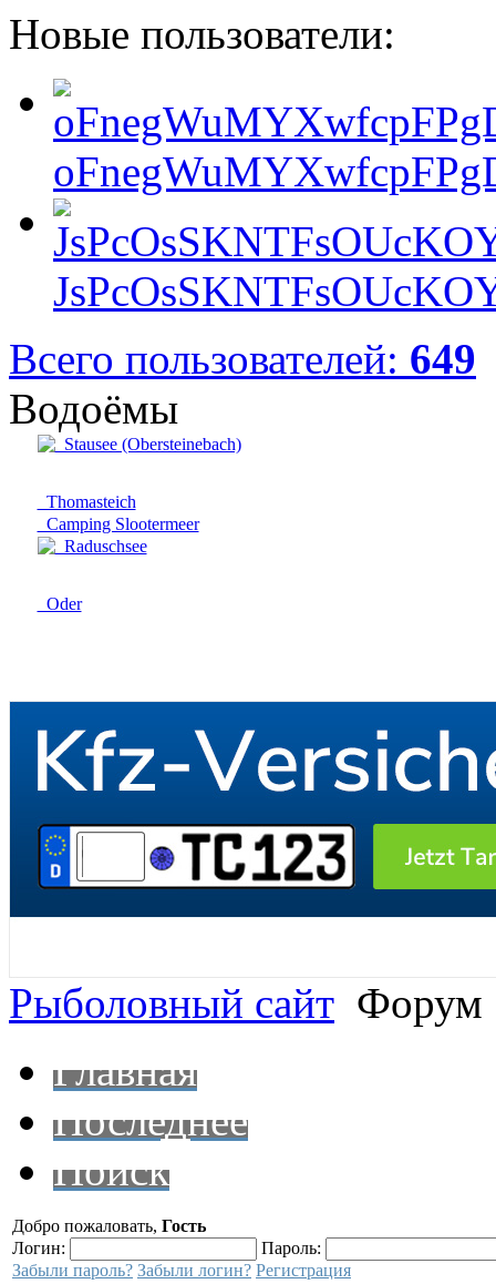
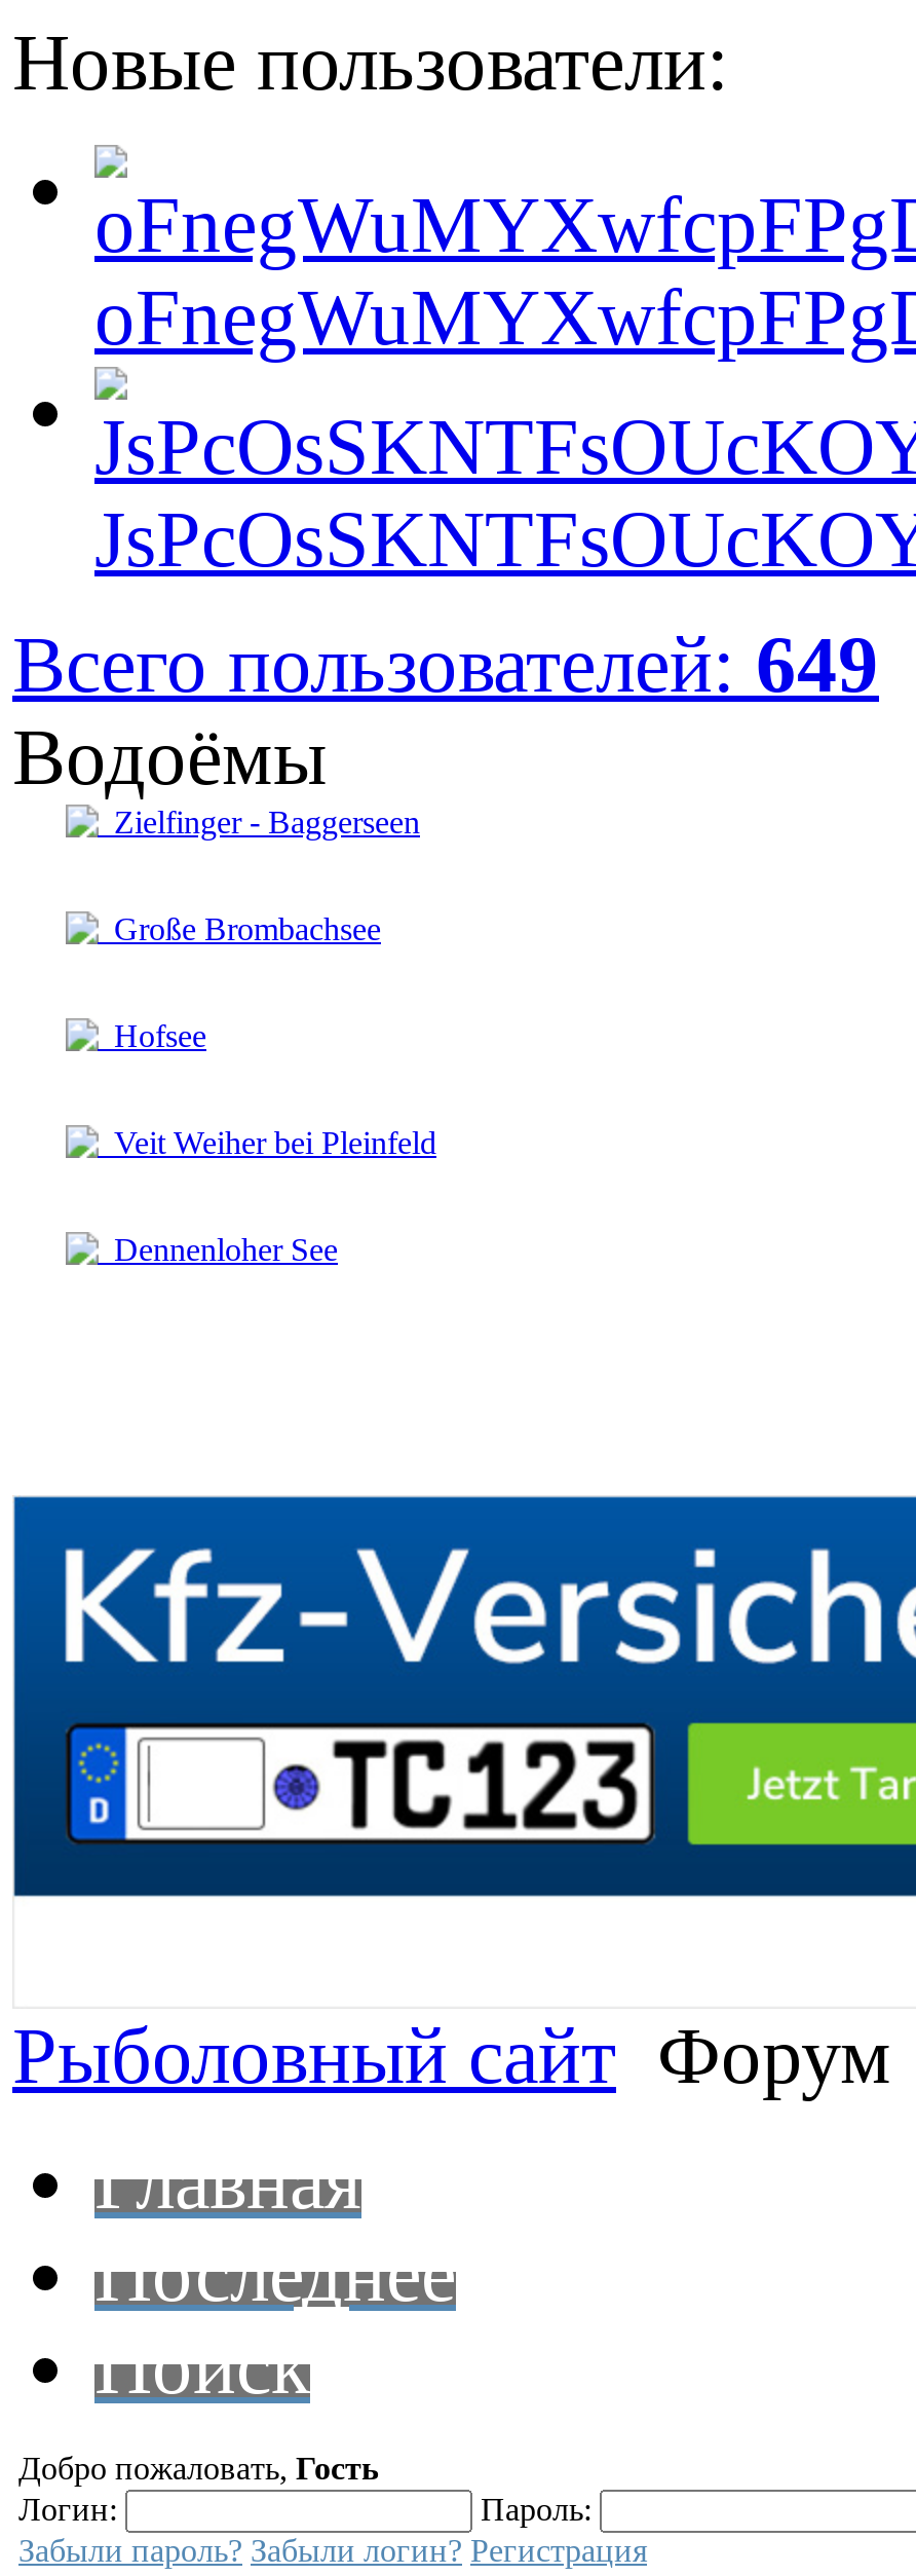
[37,434,241,613] Stausee (Obersteinebach) | Thomasteich | Camping Slootermeer | Raduschsee | Oder -> [98,804,436,1266] Zielfinger - Baggerseen | Große Brombachsee | Hofsee | Veit Weiher bei Pleinfeld | Dennenloher See

